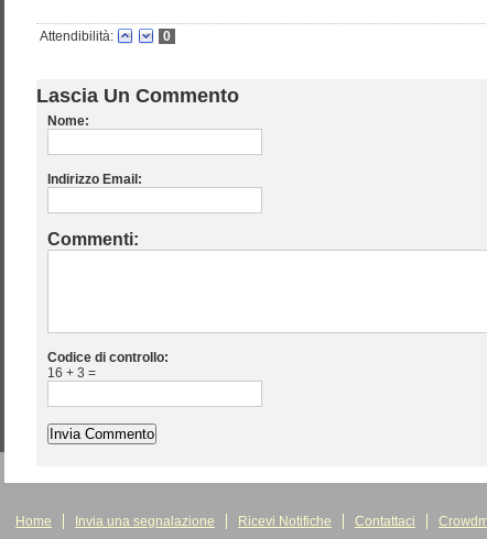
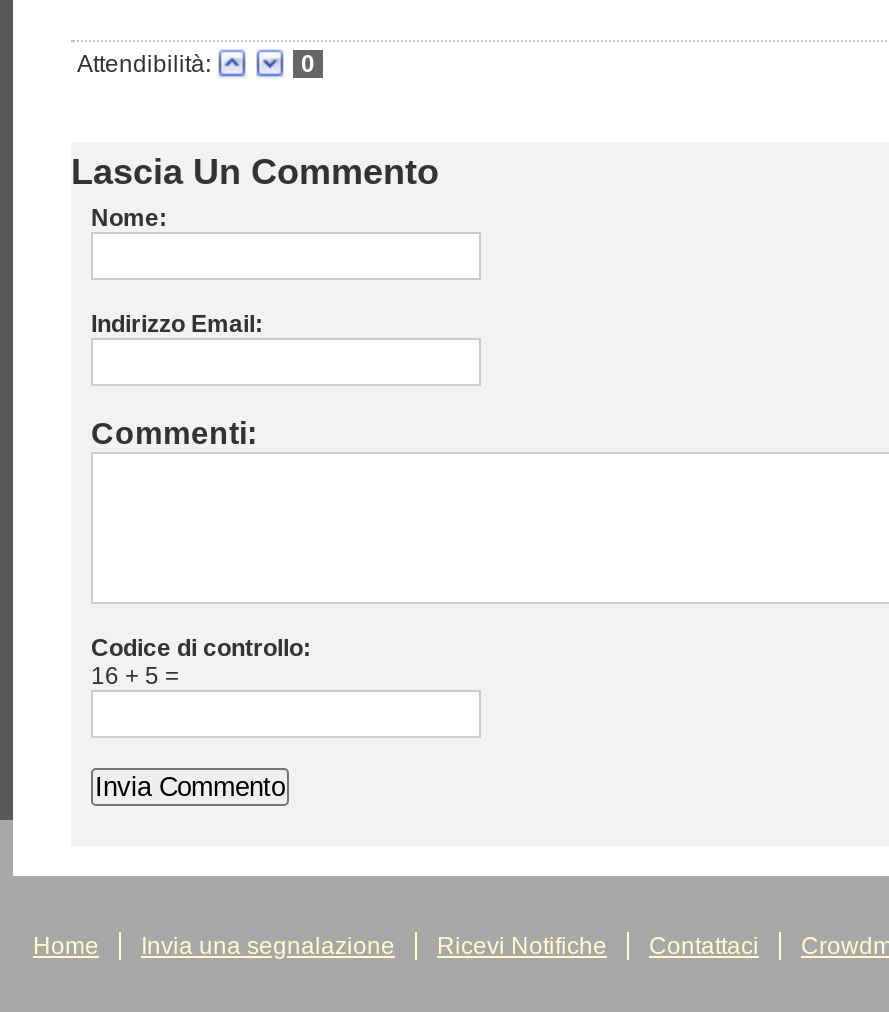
[47,365,96,381] 16 + 3 = -> [91,662,179,690] 16 + 5 =

